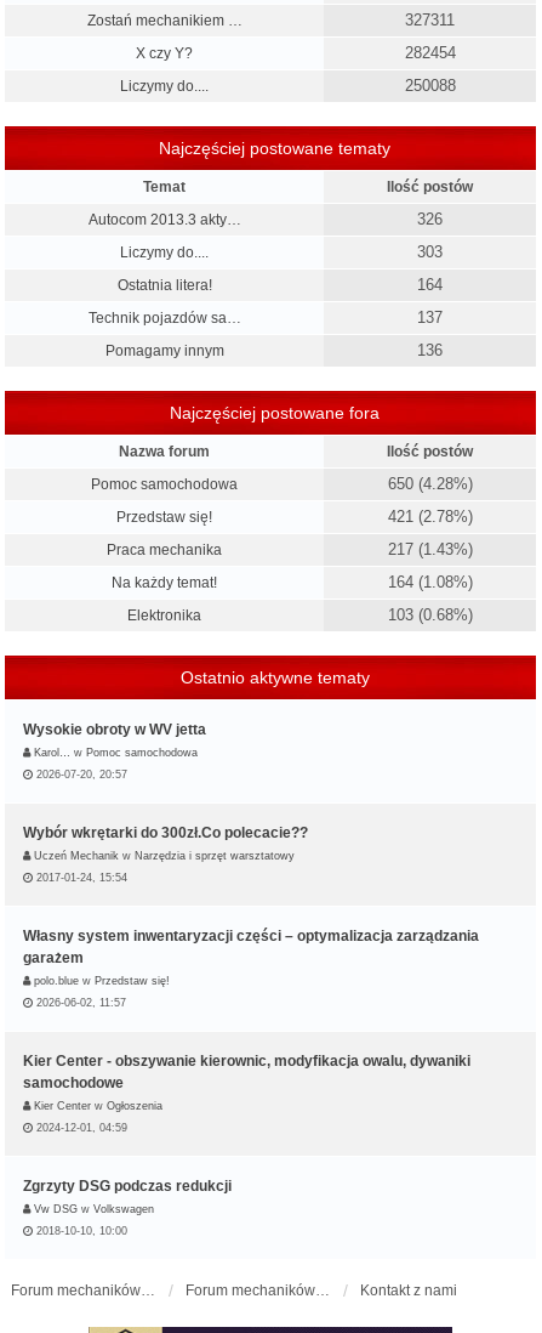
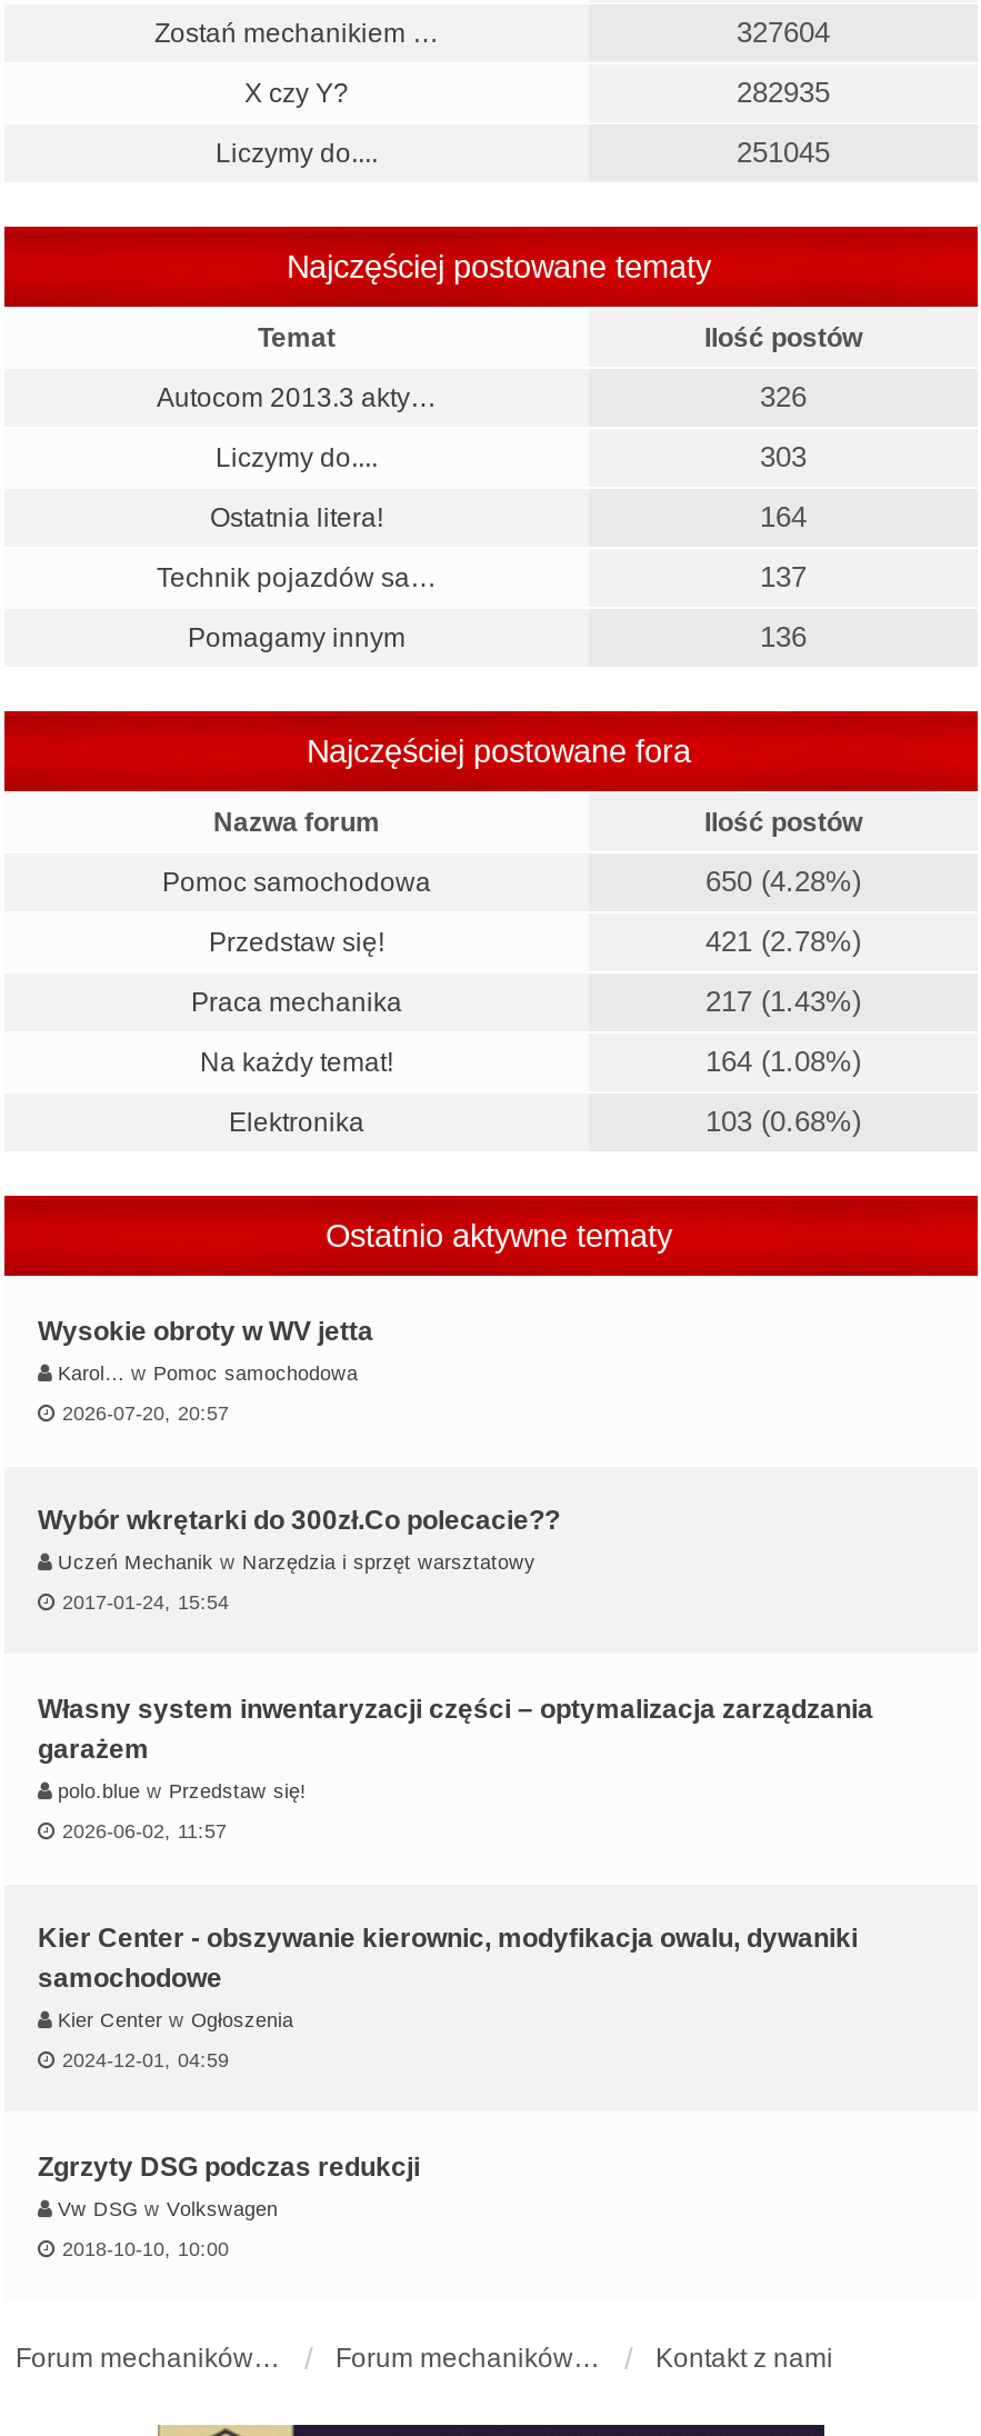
[405,11,455,29] 327311 -> [737,16,830,49] 327604
[404,44,455,62] 282454 -> [737,76,830,109] 282935
[404,76,455,95] 250088 -> [737,136,830,169] 251045

